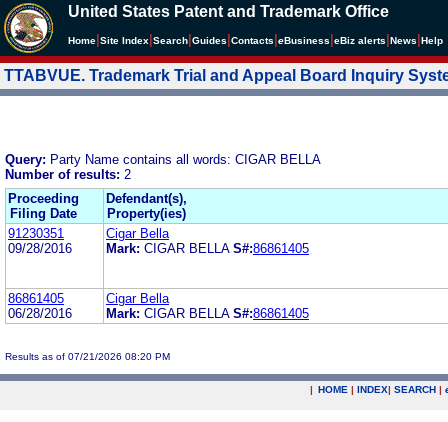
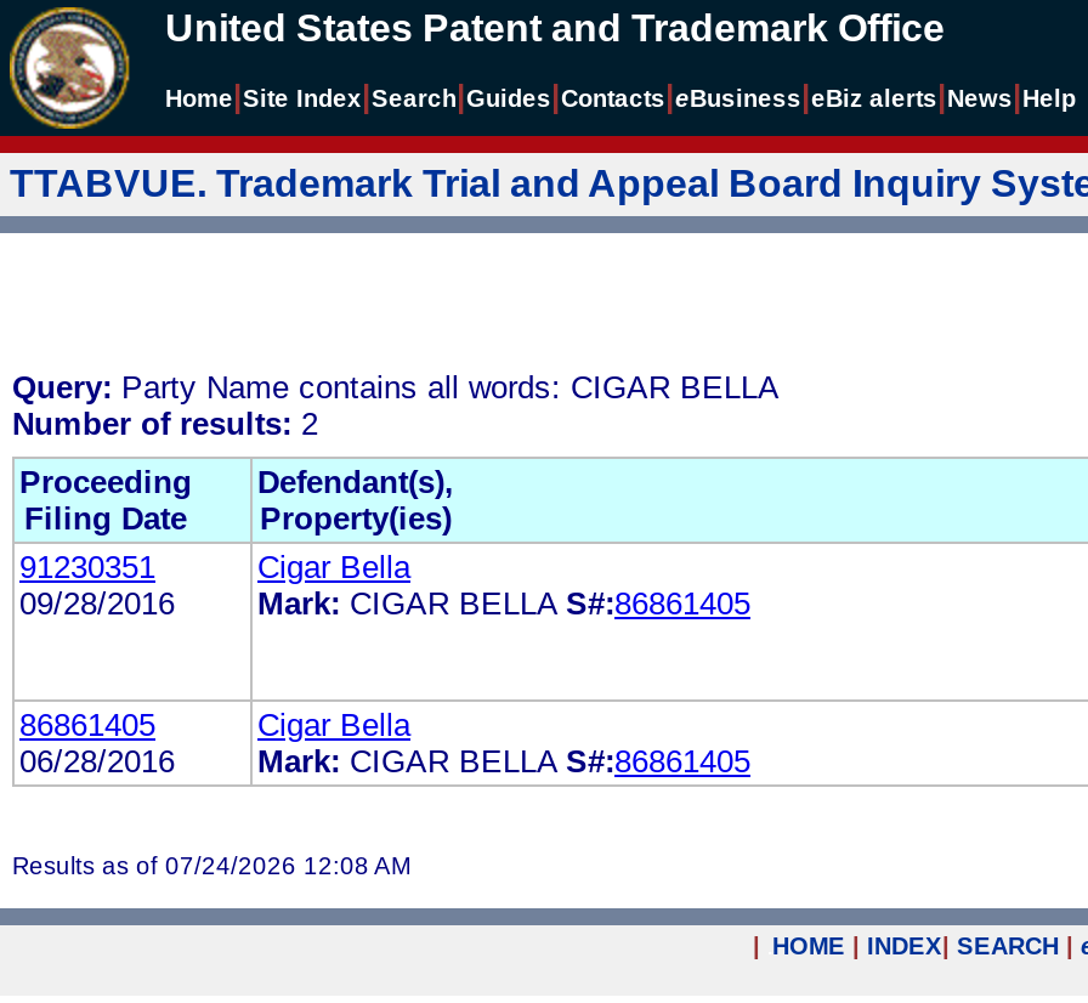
[5,351,170,362] Results as of 07/21/2026 08:20 PM -> [12,852,410,879] Results as of 07/24/2026 12:08 AM

